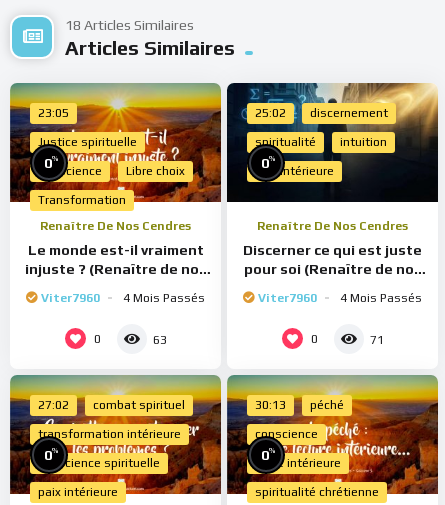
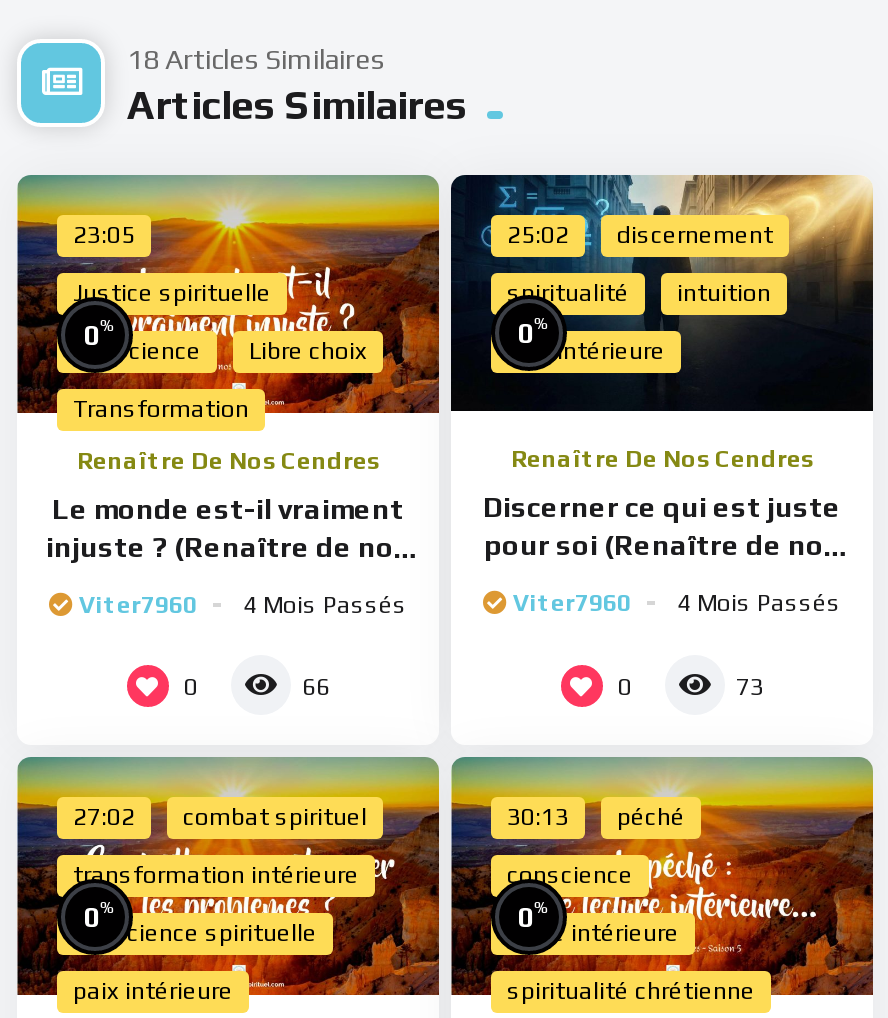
[152,333,166,347] 63 -> [302,674,330,702] 66
[369,333,383,347] 71 -> [736,674,764,702] 73

